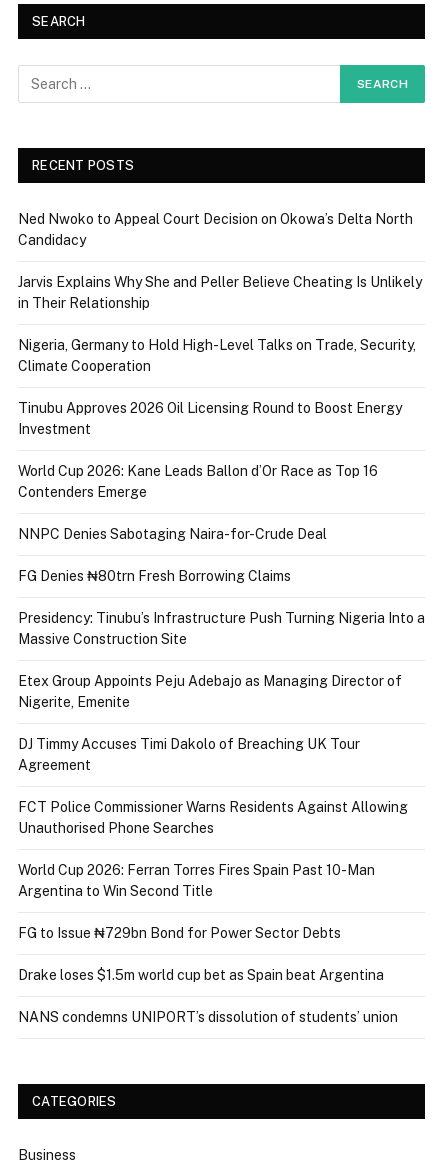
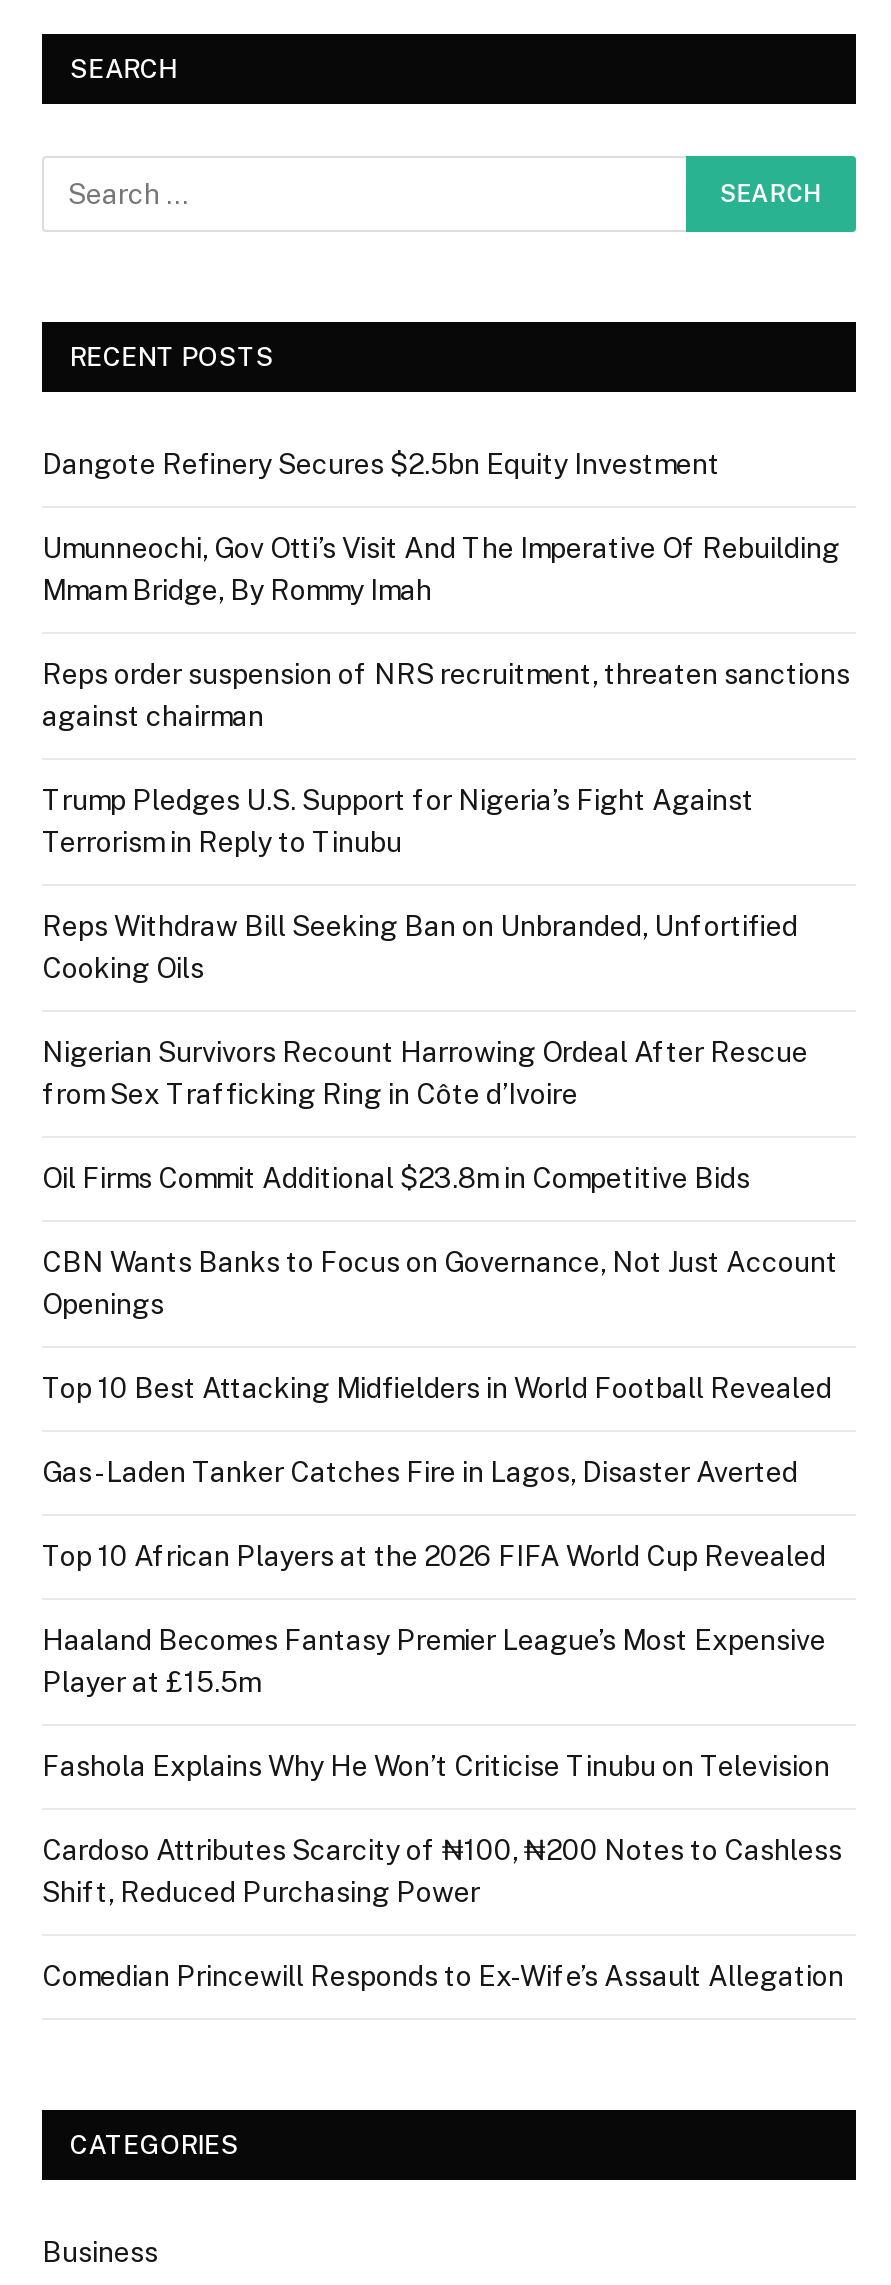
[18,211,413,248] Ned Nwoko to Appeal Court Decision on Okowa’s Delta North | Candidacy -> [42,448,720,480] Dangote Refinery Secures $2.5bn Equity Investment
[18,274,422,311] Jarvis Explains Why She and Peller Believe Cheating Is Unlikely | in Their Relationship -> [42,532,840,606] Umunneochi, Gov Otti’s Visit And The Imperative Of Rebuilding | Mmam Bridge, By Rommy Imah
[18,337,416,374] Nigeria, Germany to Hold High-Level Talks on Trade, Security, | Climate Cooperation -> [42,658,850,732] Reps order suspension of NRS recruitment, threaten sanctions | against chairman
[18,400,402,437] Tinubu Approves 2026 Oil Licensing Round to Boost Energy | Investment -> [42,784,754,858] Trump Pledges U.S. Support for Nigeria’s Fight Against | Terrorism in Reply to Tinubu
[18,463,378,500] World Cup 2026: Kane Leads Ballon d’Or Race as Top 16 | Contenders Emerge -> [42,910,798,984] Reps Withdraw Bill Seeking Ban on Unbranded, Unfortified | Cooking Oils
[18,526,327,542] NNPC Denies Sabotaging Naira-for-Crude Deal -> [42,1036,808,1110] Nigerian Survivors Recount Harrowing Ordeal After Rescue | from Sex Trafficking Ring in Côte d’Ivoire
[18,568,291,584] FG Denies ₦80trn Fresh Borrowing Claims -> [42,1162,750,1194] Oil Firms Commit Additional $23.8m in Competitive Bids
[18,610,425,647] Presidency: Tinubu’s Infrastructure Push Turning Nigeria Into a | Massive Construction Site -> [42,1246,838,1320] CBN Wants Banks to Focus on Governance, Not Just Account | Openings
[18,673,402,710] Etex Group Appoints Peju Adebajo as Managing Director of | Nigerite, Emenite -> [42,1372,832,1404] Top 10 Best Attacking Midfielders in World Football Revealed
[18,736,360,773] DJ Timmy Accuses Timi Dakolo of Breaching UK Tour | Agreement -> [42,1456,798,1488] Gas-Laden Tanker Catches Fire in Lagos, Disaster Averted
[18,799,408,836] FCT Police Commissioner Warns Residents Against Allowing | Unauthorised Phone Searches -> [42,1540,826,1572] Top 10 African Players at the 2026 FIFA World Cup Revealed
[18,862,375,899] World Cup 2026: Ferran Torres Fires Spain Past 10-Man | Argentina to Win Second Title -> [42,1624,826,1698] Haaland Becomes Fantasy Premier League’s Most Expensive | Player at £15.5m
[18,925,341,941] FG to Issue ₦729bn Bond for Power Sector Debts -> [42,1750,830,1782] Fashola Explains Why He Won’t Criticise Tinubu on Television
[18,967,384,983] Drake loses $1.5m world cup bet as Spain beat Argentina -> [42,1834,842,1908] Cardoso Attributes Scarcity of ₦100, ₦200 Notes to Cashless | Shift, Reduced Purchasing Power
[18,1009,398,1025] NANS condemns UNIPORT’s dissolution of students’ union -> [42,1960,844,1992] Comedian Princewill Responds to Ex-Wife’s Assault Allegation

